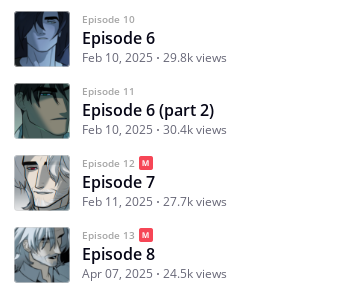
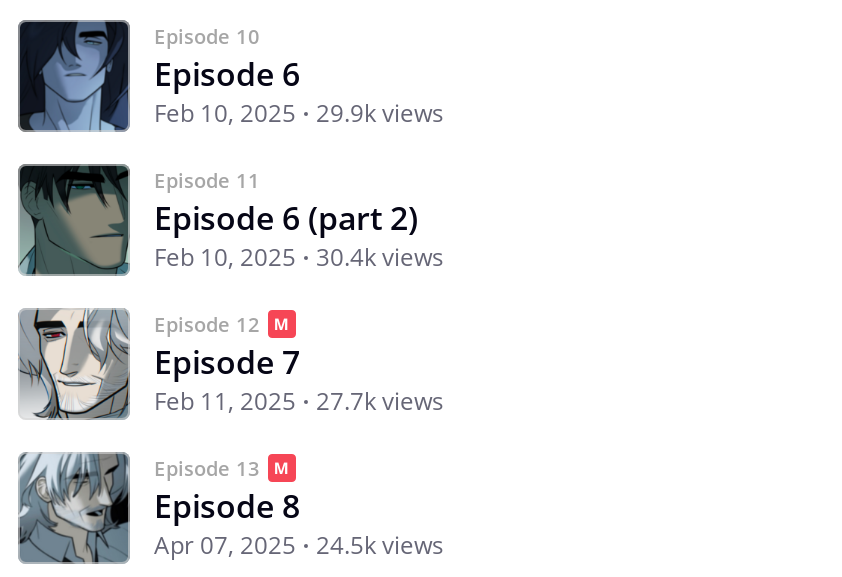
[82,49,227,66] Feb 10, 2025 29.8k views -> [154,96,444,130] Feb 10, 2025 29.9k views

